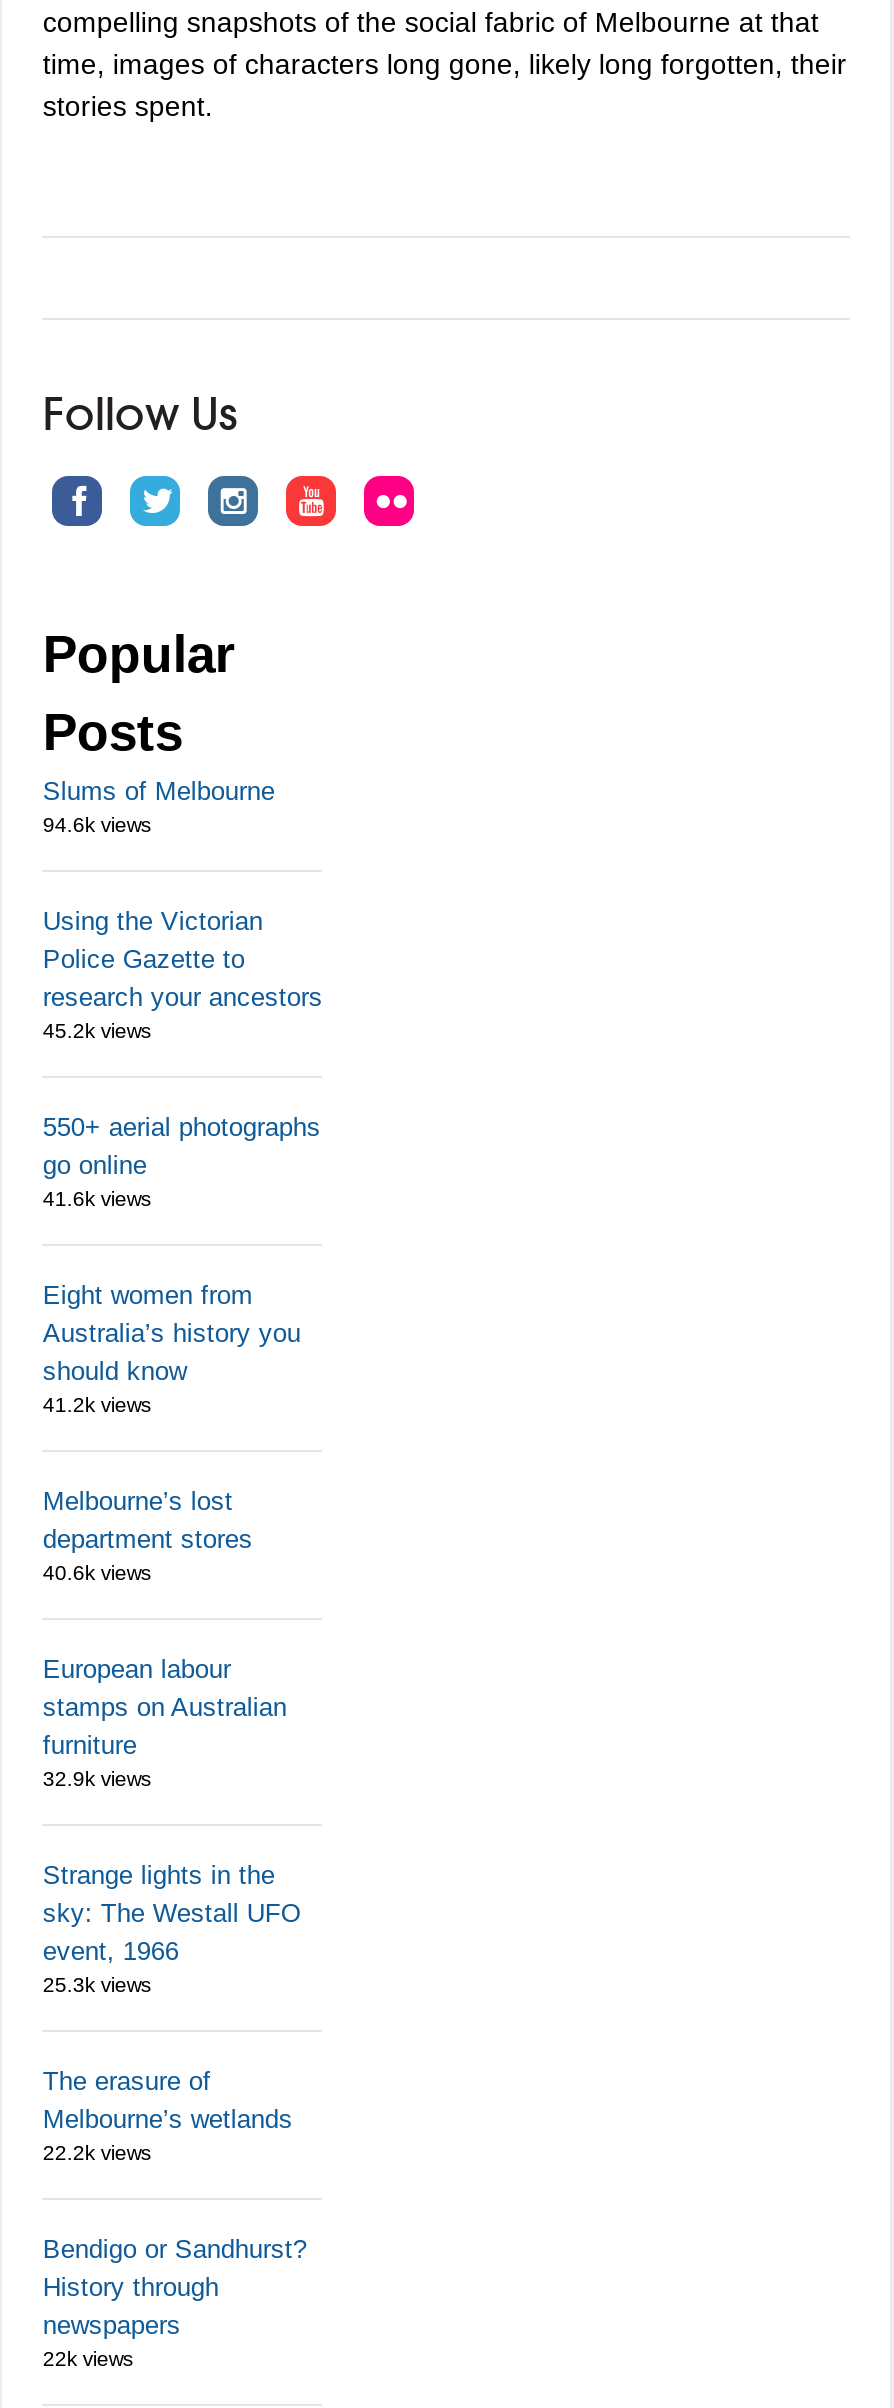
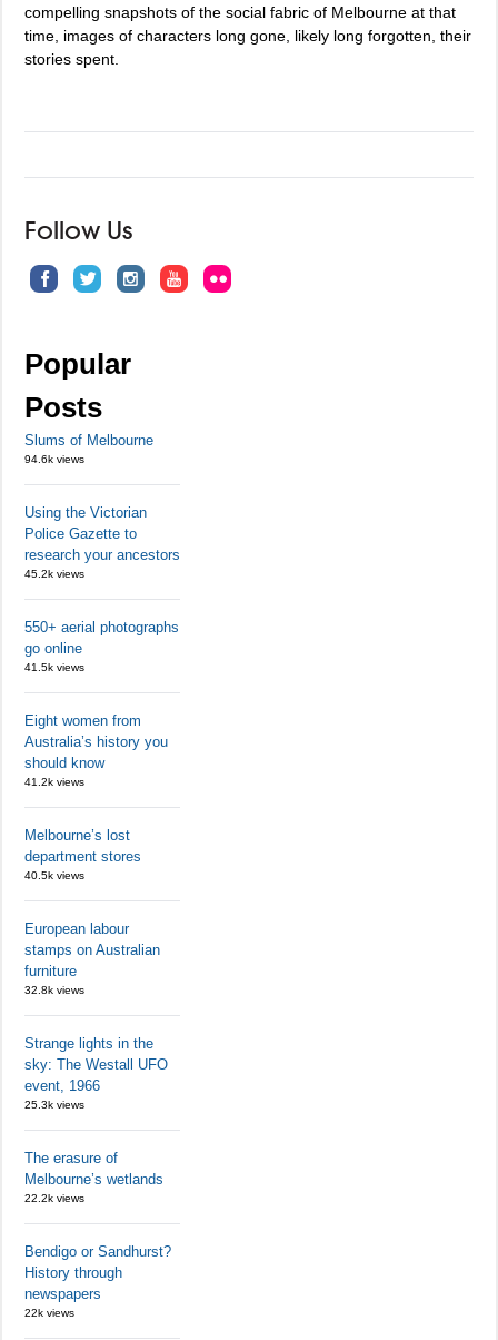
[43,1188,151,1210] 41.6k views -> [25,661,85,673] 41.5k views
[43,1562,151,1584] 40.6k views -> [25,869,85,881] 40.5k views
[43,1768,151,1790] 32.9k views -> [25,984,85,996] 32.8k views

